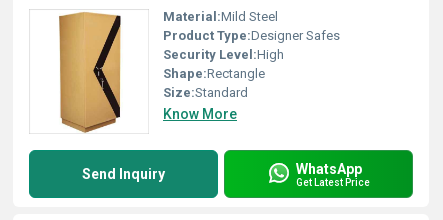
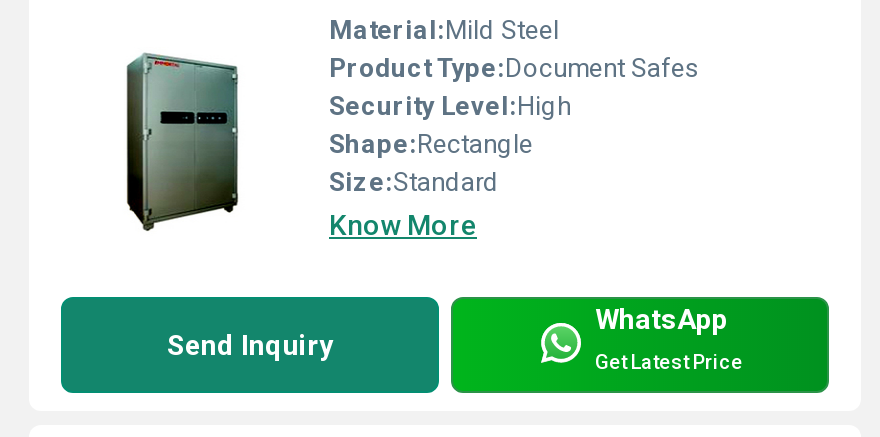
[58,11,122,134] [image] -> [121,21,245,247] [image]
[163,28,340,43] Product Type:Designer Safes -> [329,53,699,83] Product Type:Document Safes

